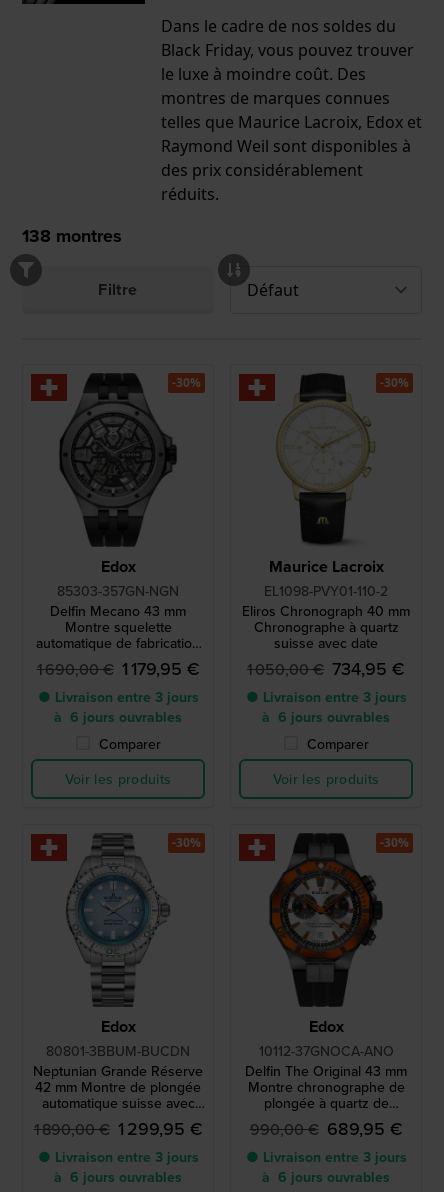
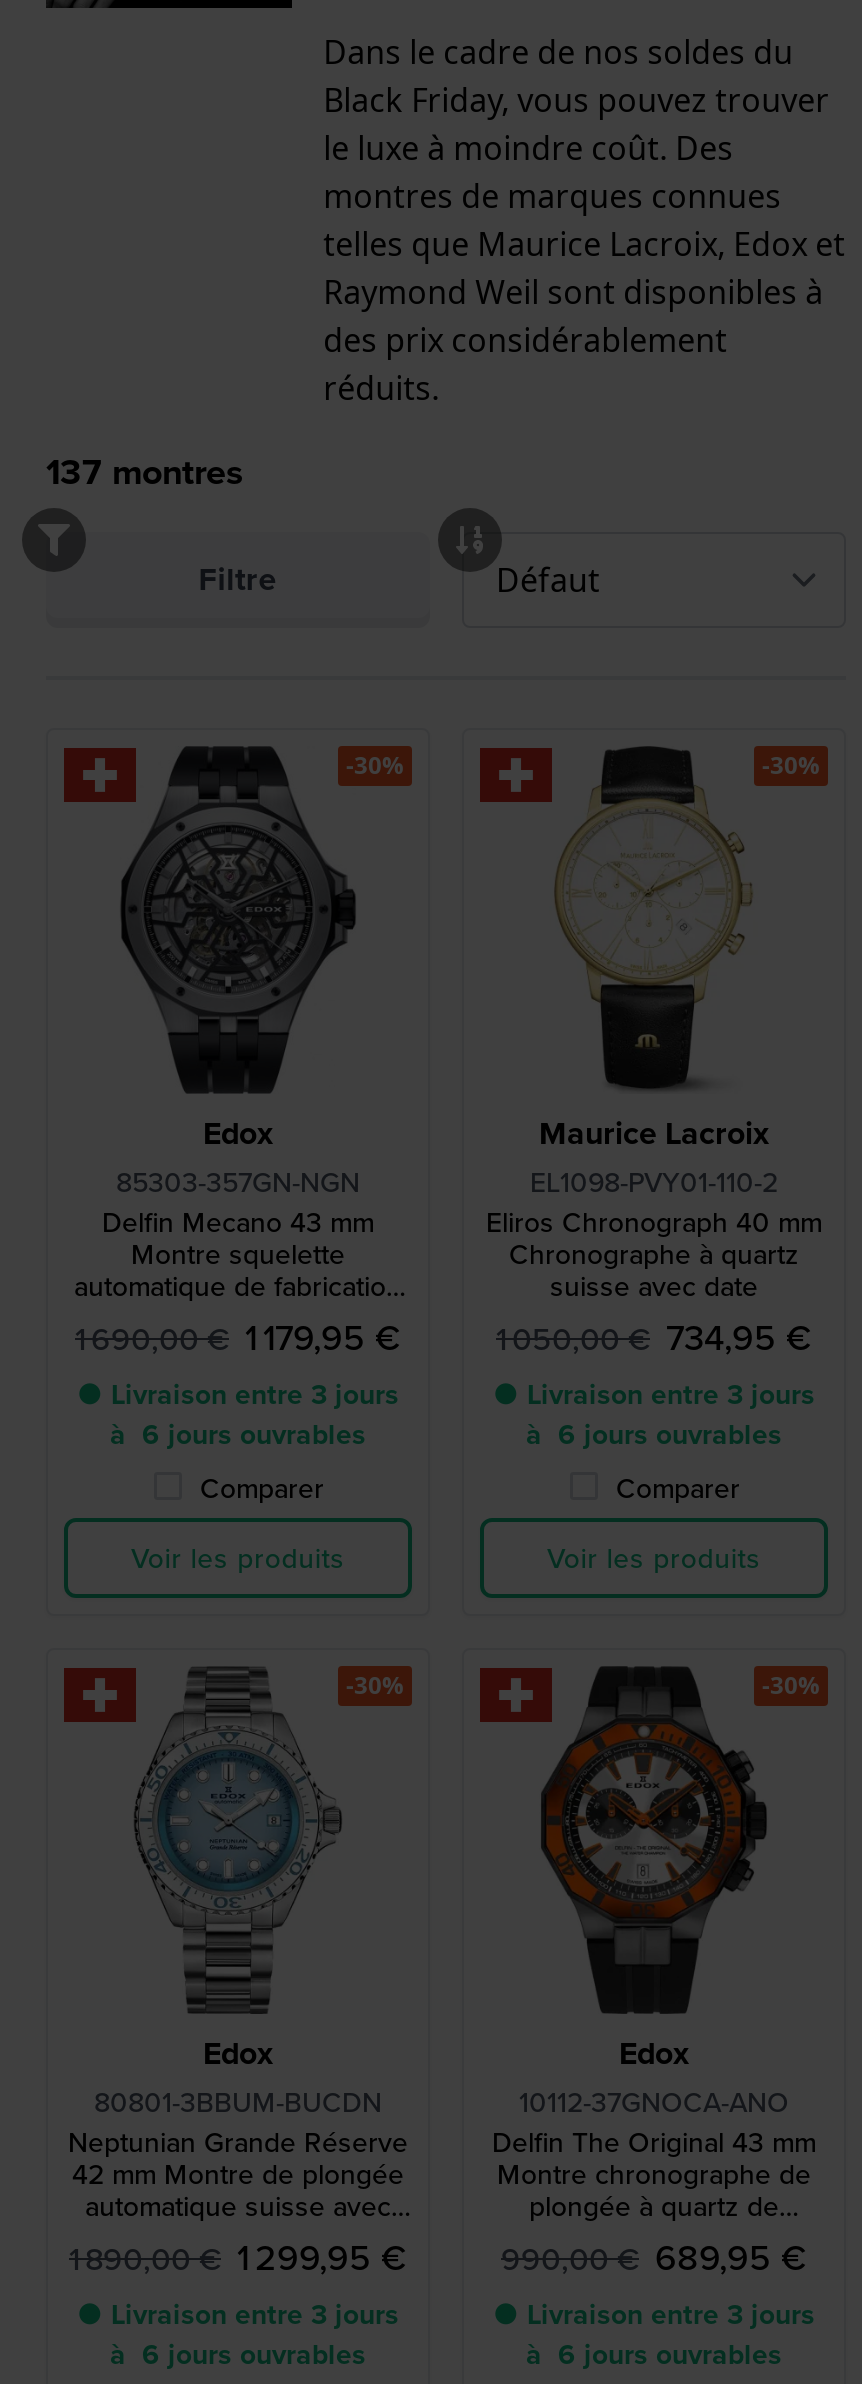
[22,223,122,249] 138 montres -> [46,446,244,498] 137 montres

